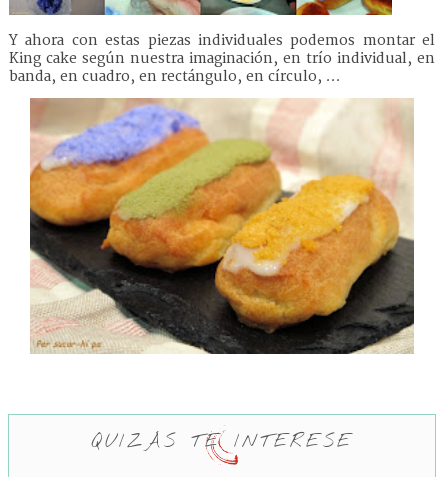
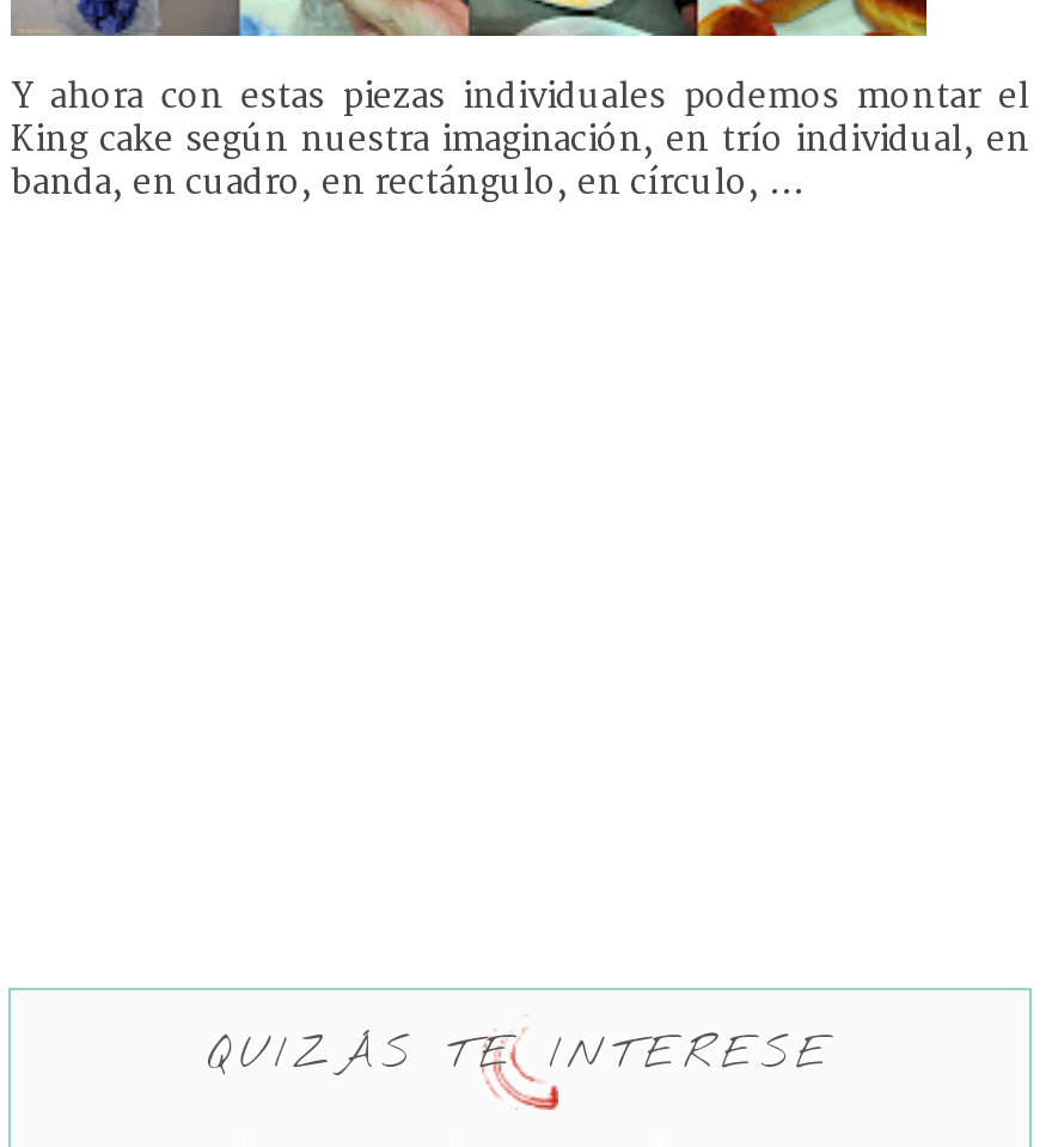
[29,97,415,355] [image] -> none

